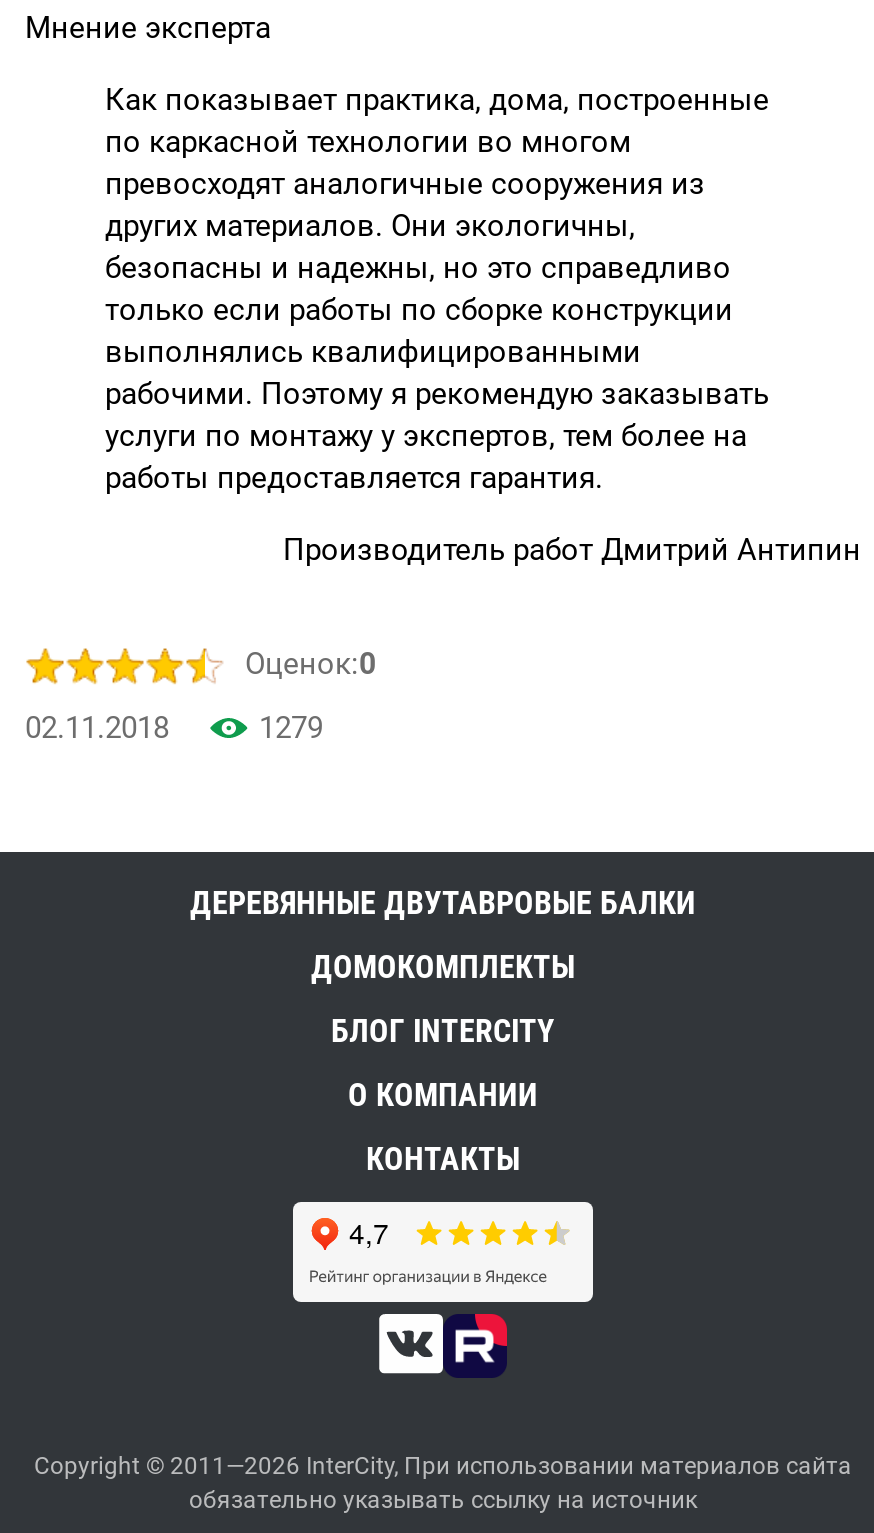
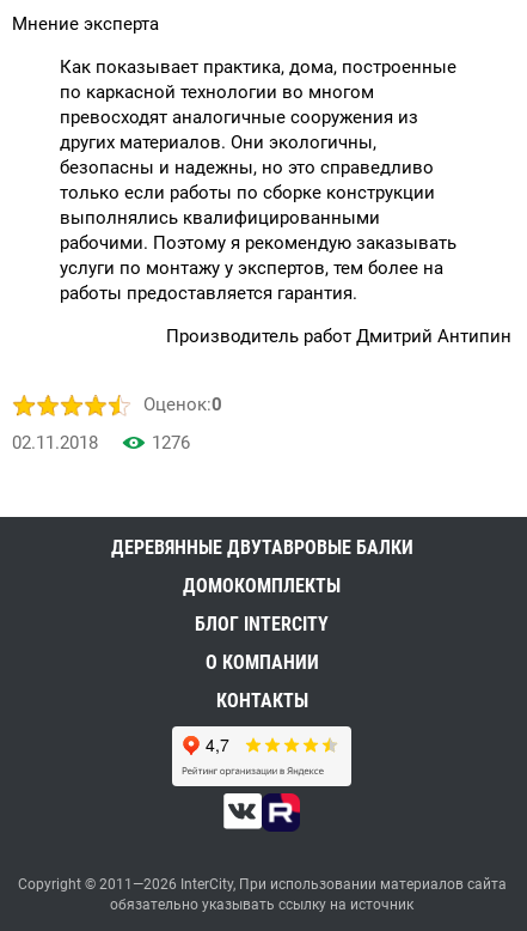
[259,710,323,746] 1279 -> [152,432,190,453] 1276

